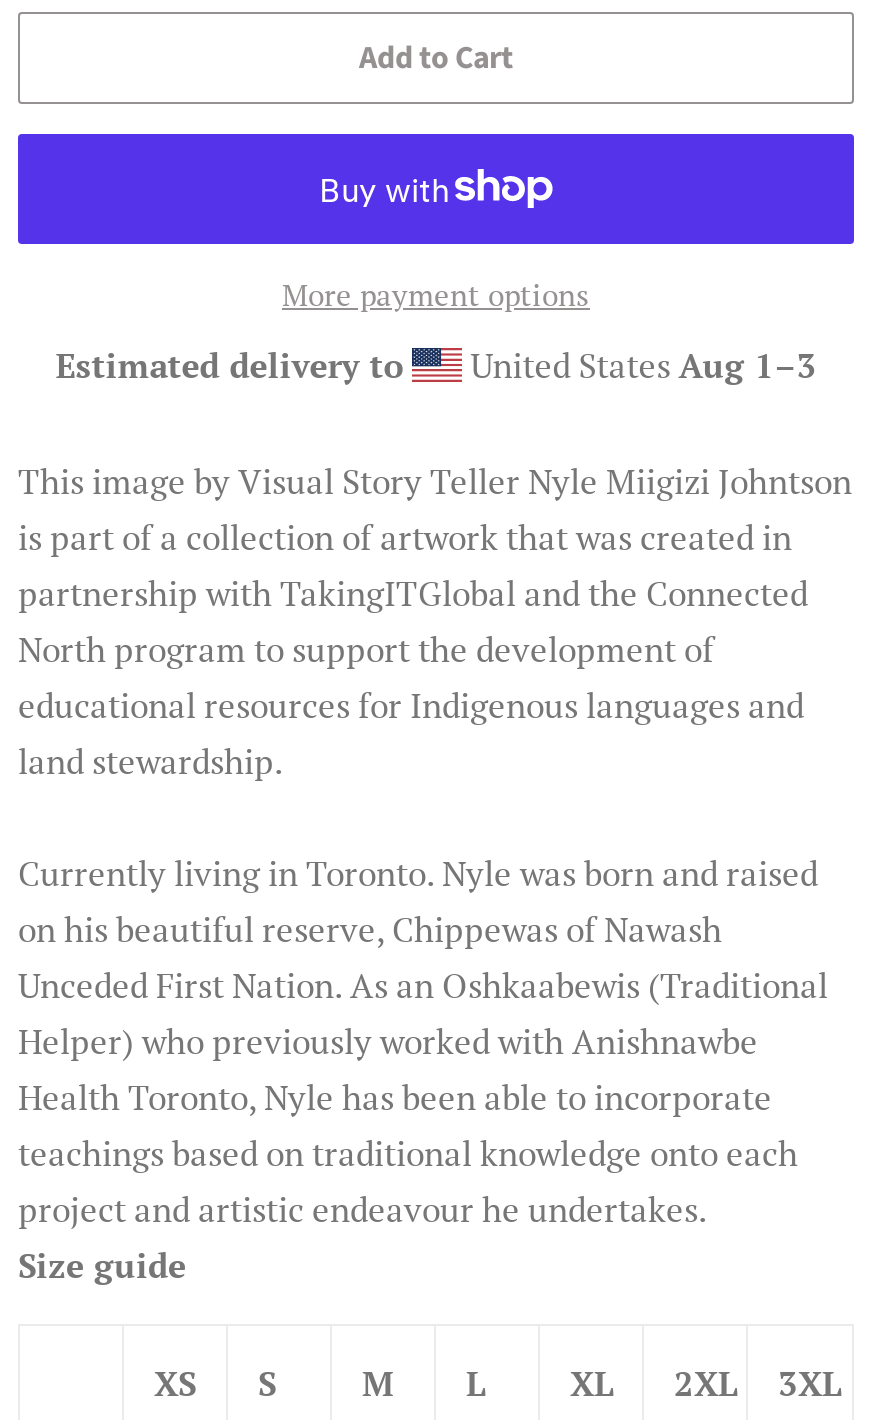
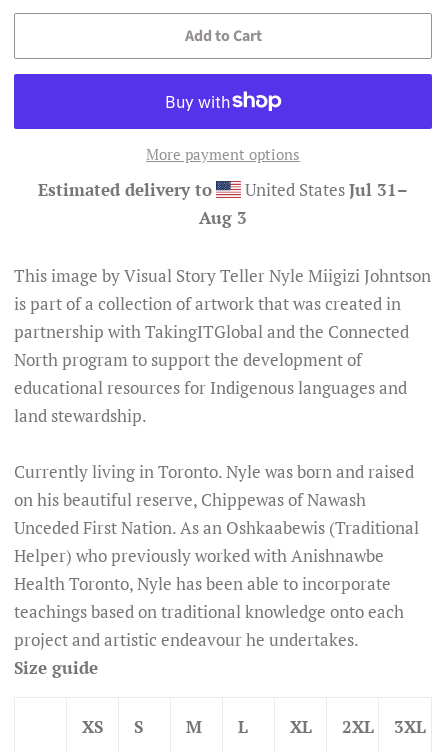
[462,342,816,388] United States Aug 1–3 -> [199,178,408,229] United States Jul 31– | Aug 3

